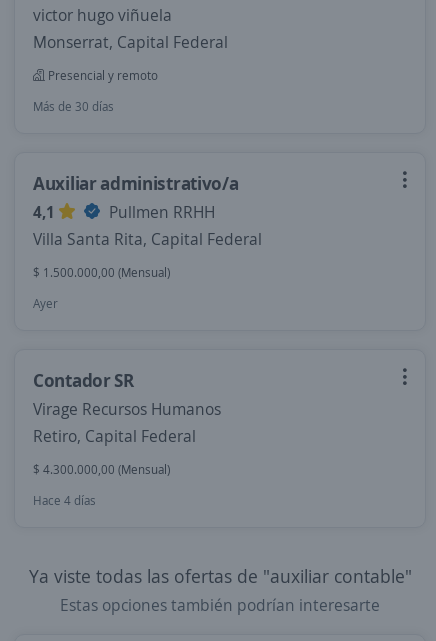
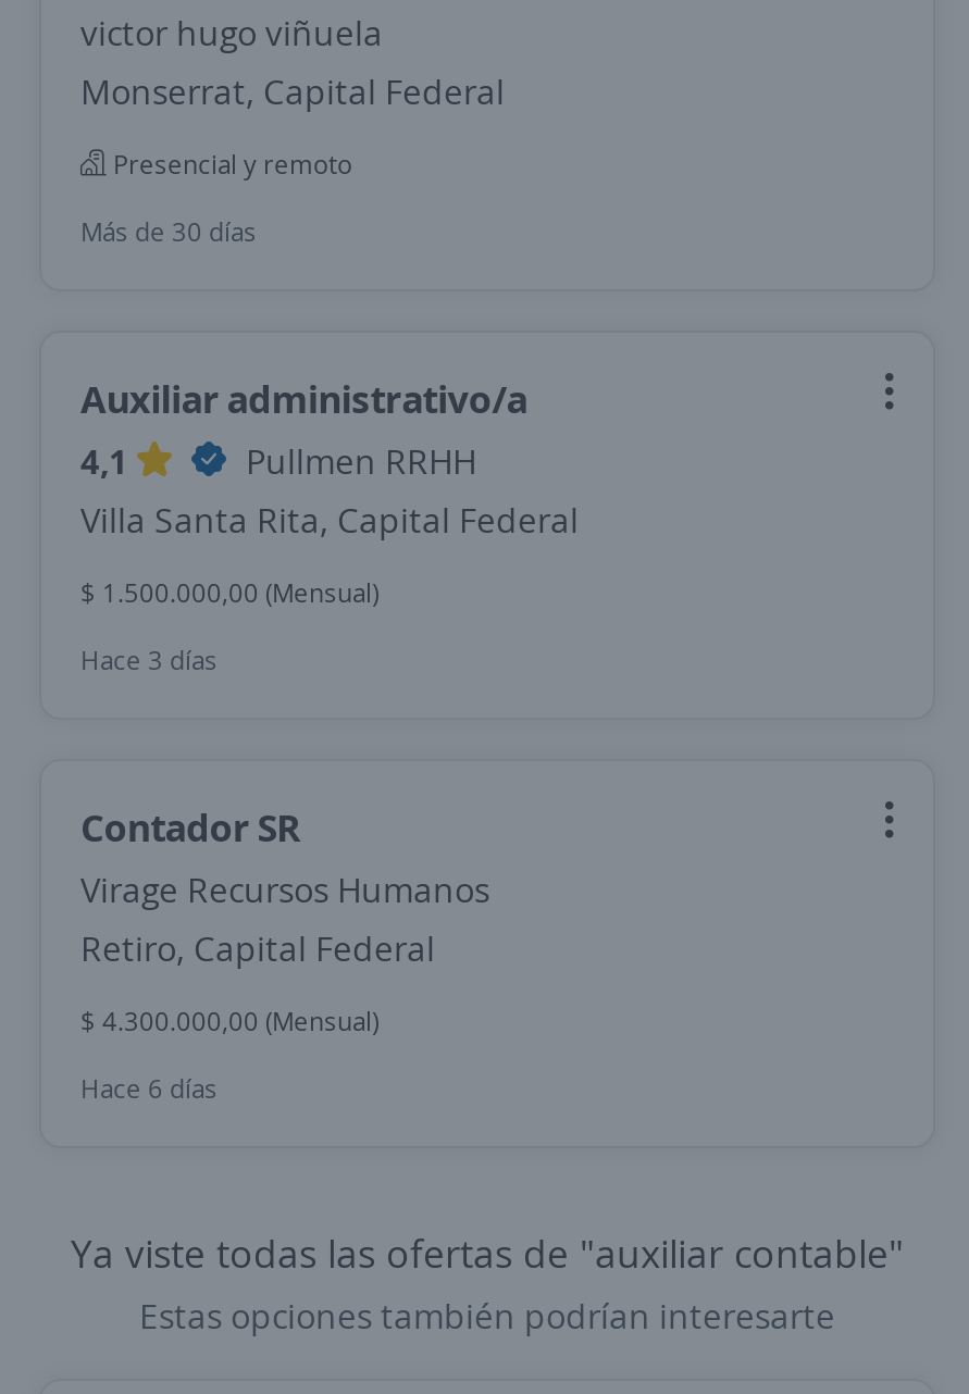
[33,295,58,312] Ayer -> [80,642,218,679] Hace 3 días
[33,492,96,509] Hace 4 días -> [80,1070,218,1107] Hace 6 días

